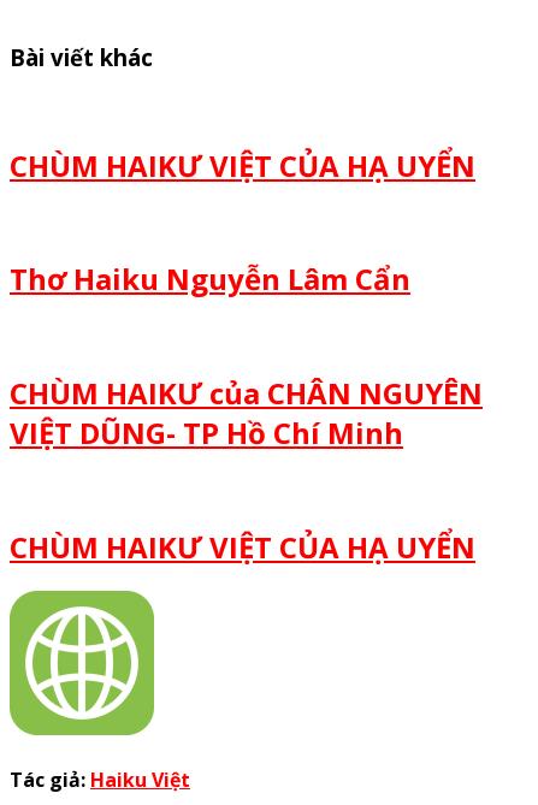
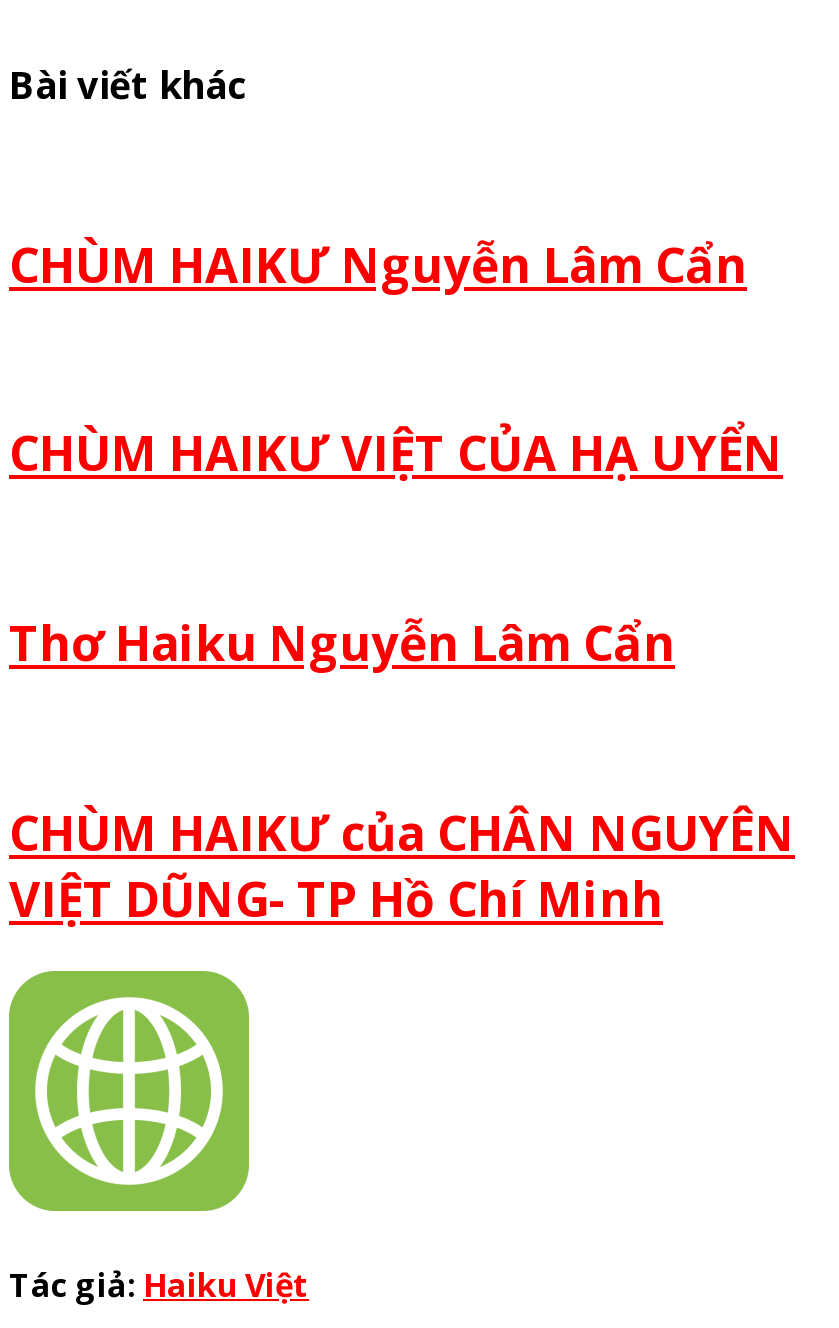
none -> [9,230,747,296] CHÙM HAIKƯ Nguyễn Lâm Cẩn
moved [10,145,483,453] -> [9,420,795,931]: CHÙM HAIKƯ VIỆT CỦA HẠ UYỂN | Thơ Haiku Nguyễn Lâm Cẩn | CHÙM HAIKƯ của CHÂN NGUYÊN | VIỆT DŨNG- TP Hồ Chí Minh
[10,527,475,567] CHÙM HAIKƯ VIỆT CỦA HẠ UYỂN -> none

